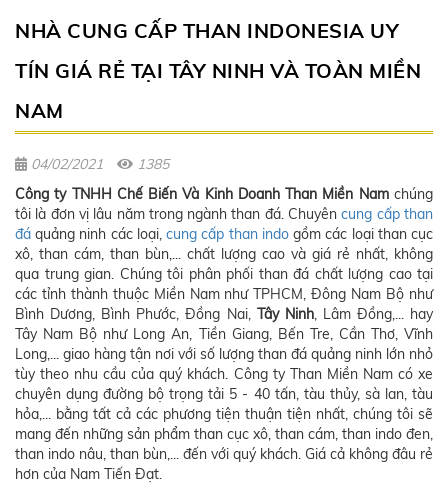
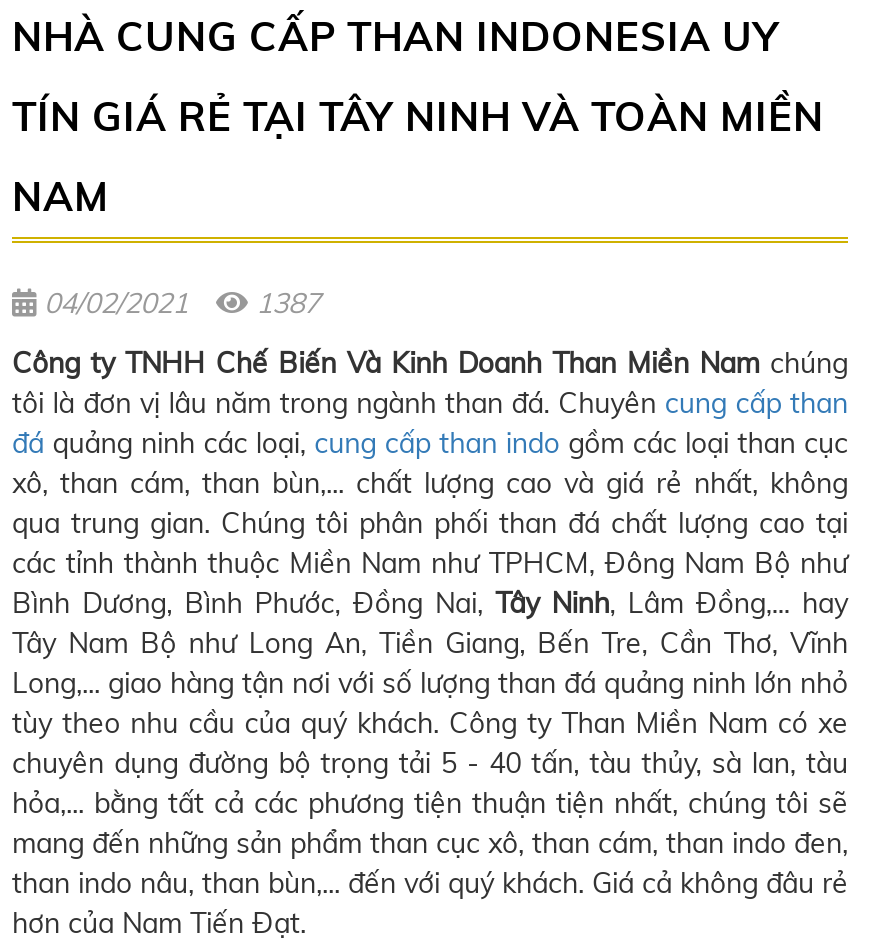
[27,155,169,173] 04/02/2021 1385 -> [36,284,320,320] 04/02/2021 1387

